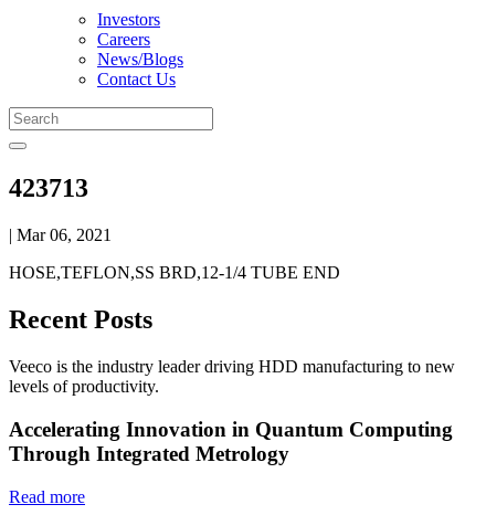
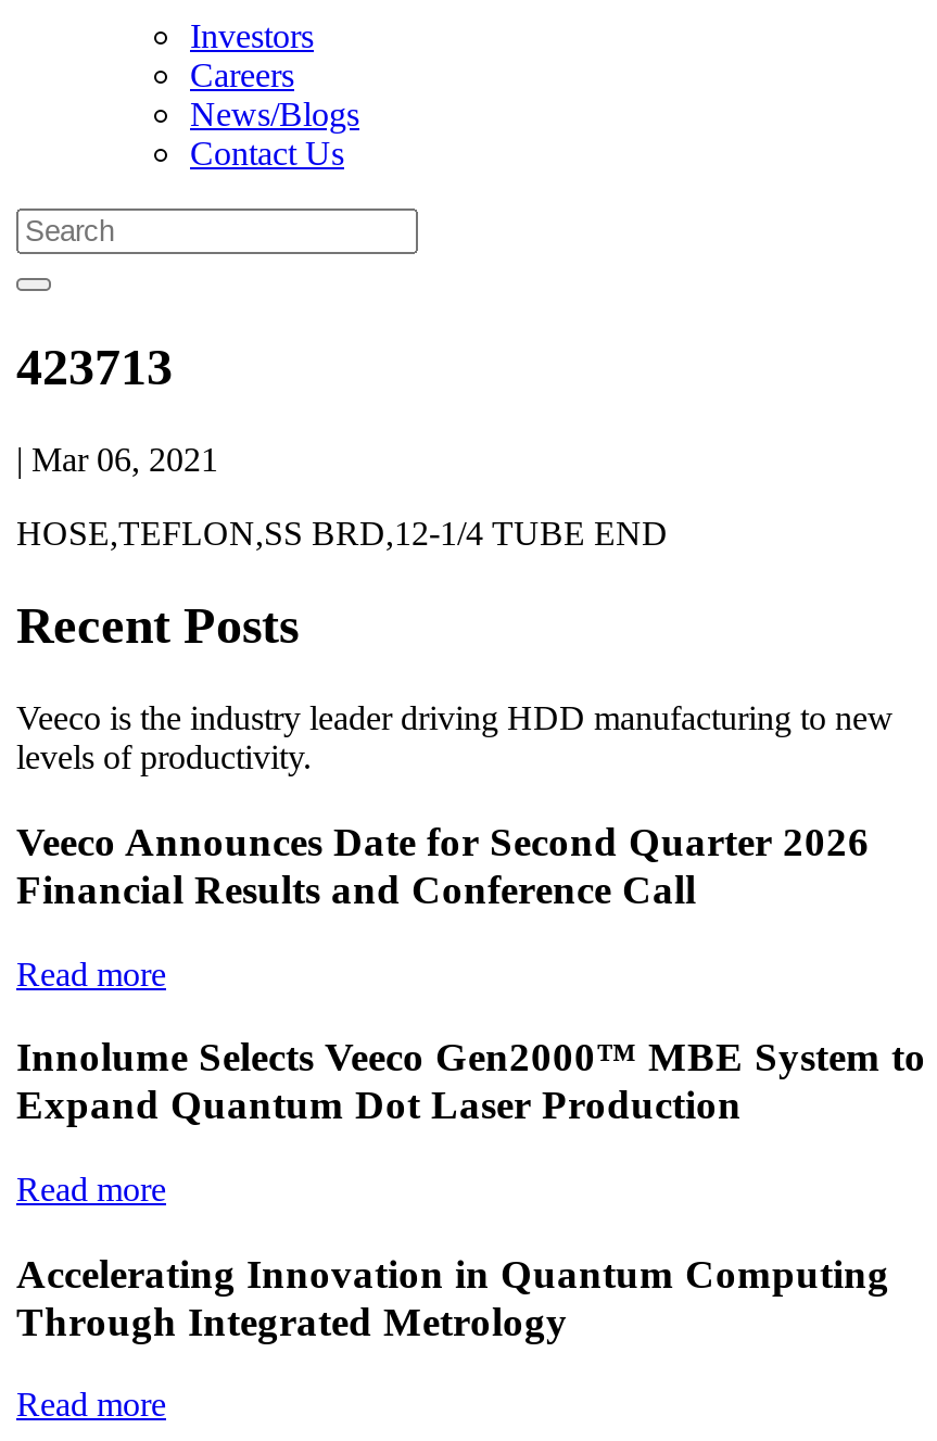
none -> [16,819,926,1208] Veeco Announces Date for Second Quarter 2026 | Financial Results and Conference Call | Read more | Innolume Selects Veeco Gen2000™ MBE System to | Expand Quantum Dot Laser Production | Read more

